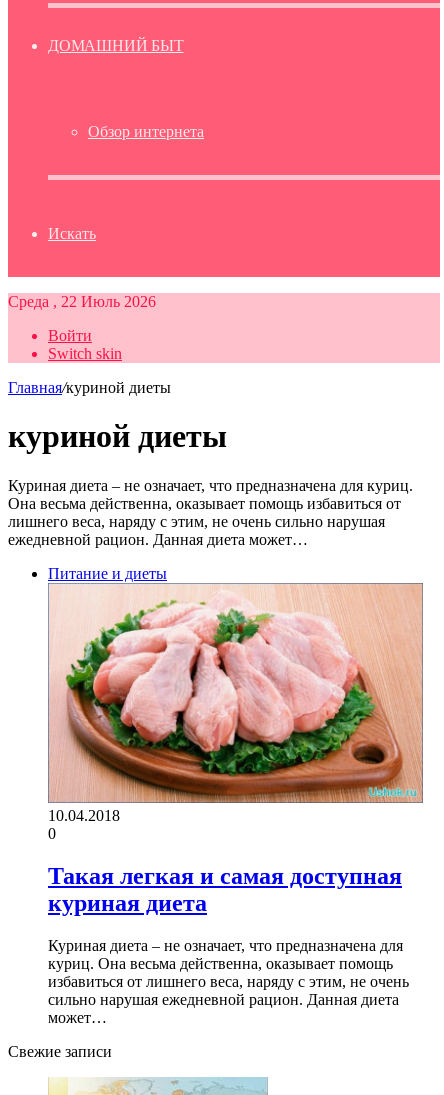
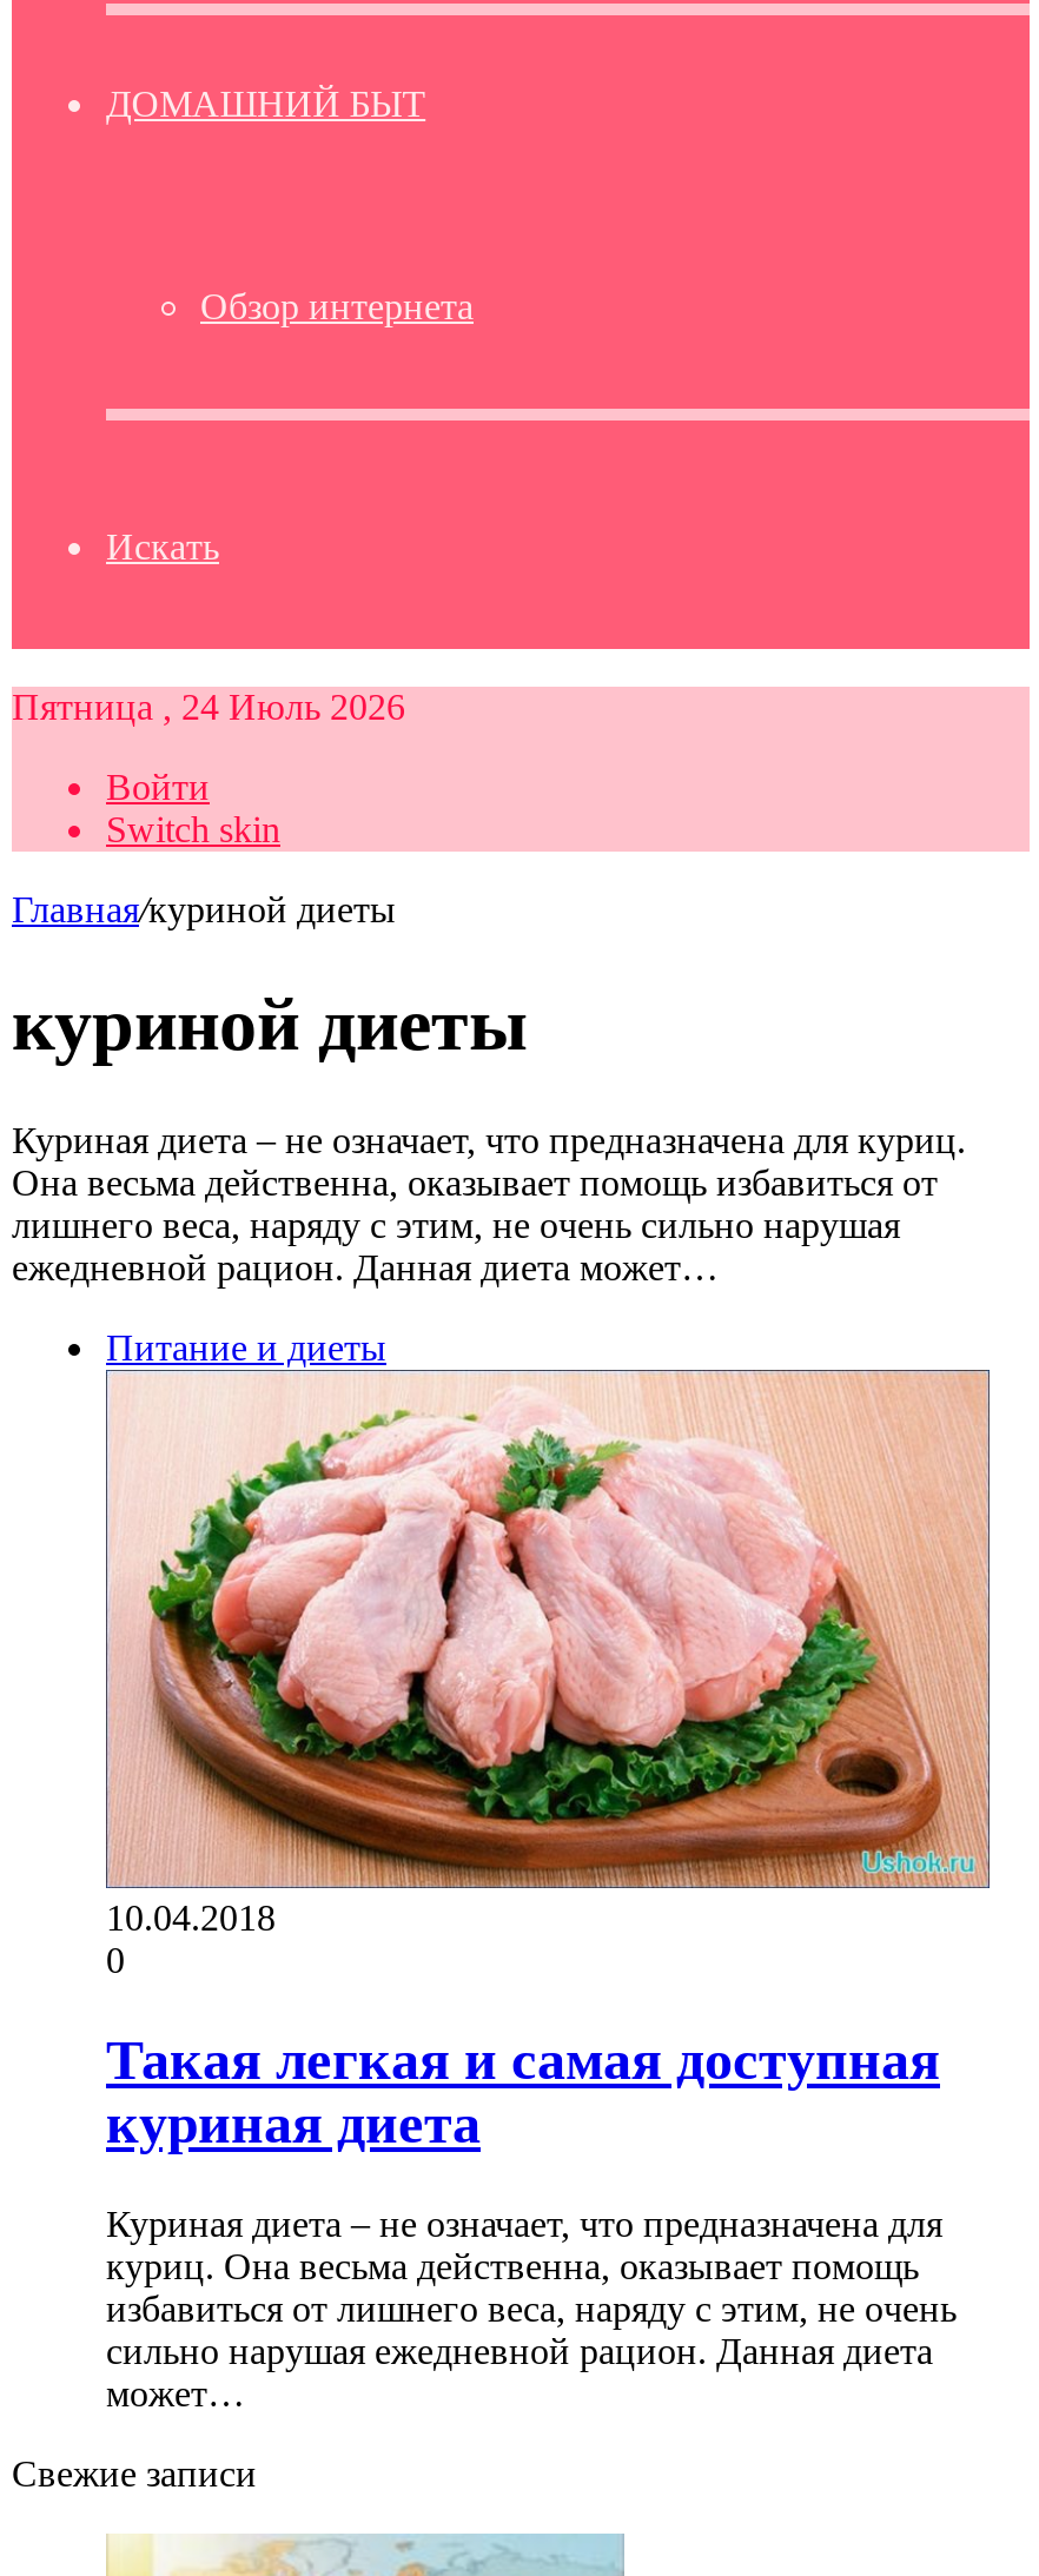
[8,293,156,310] Среда , 22 Июль 2026 -> [12,687,405,727] Пятница , 24 Июль 2026

